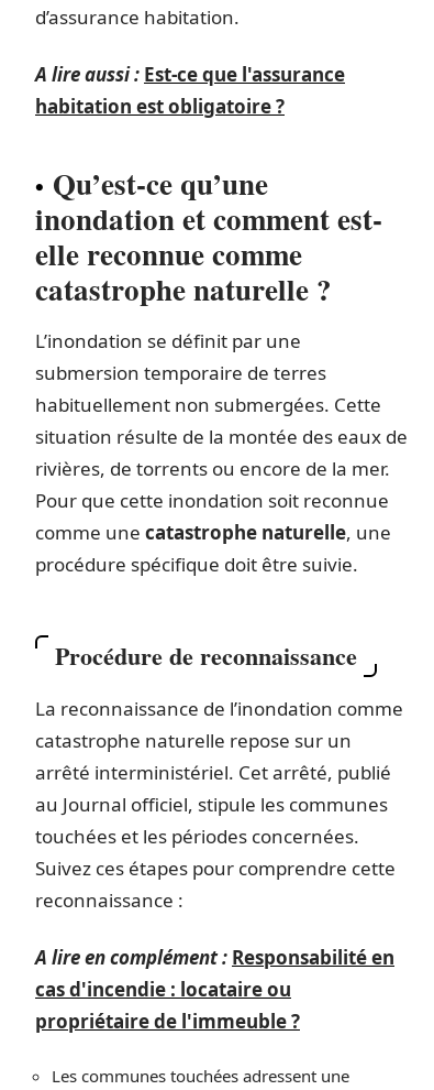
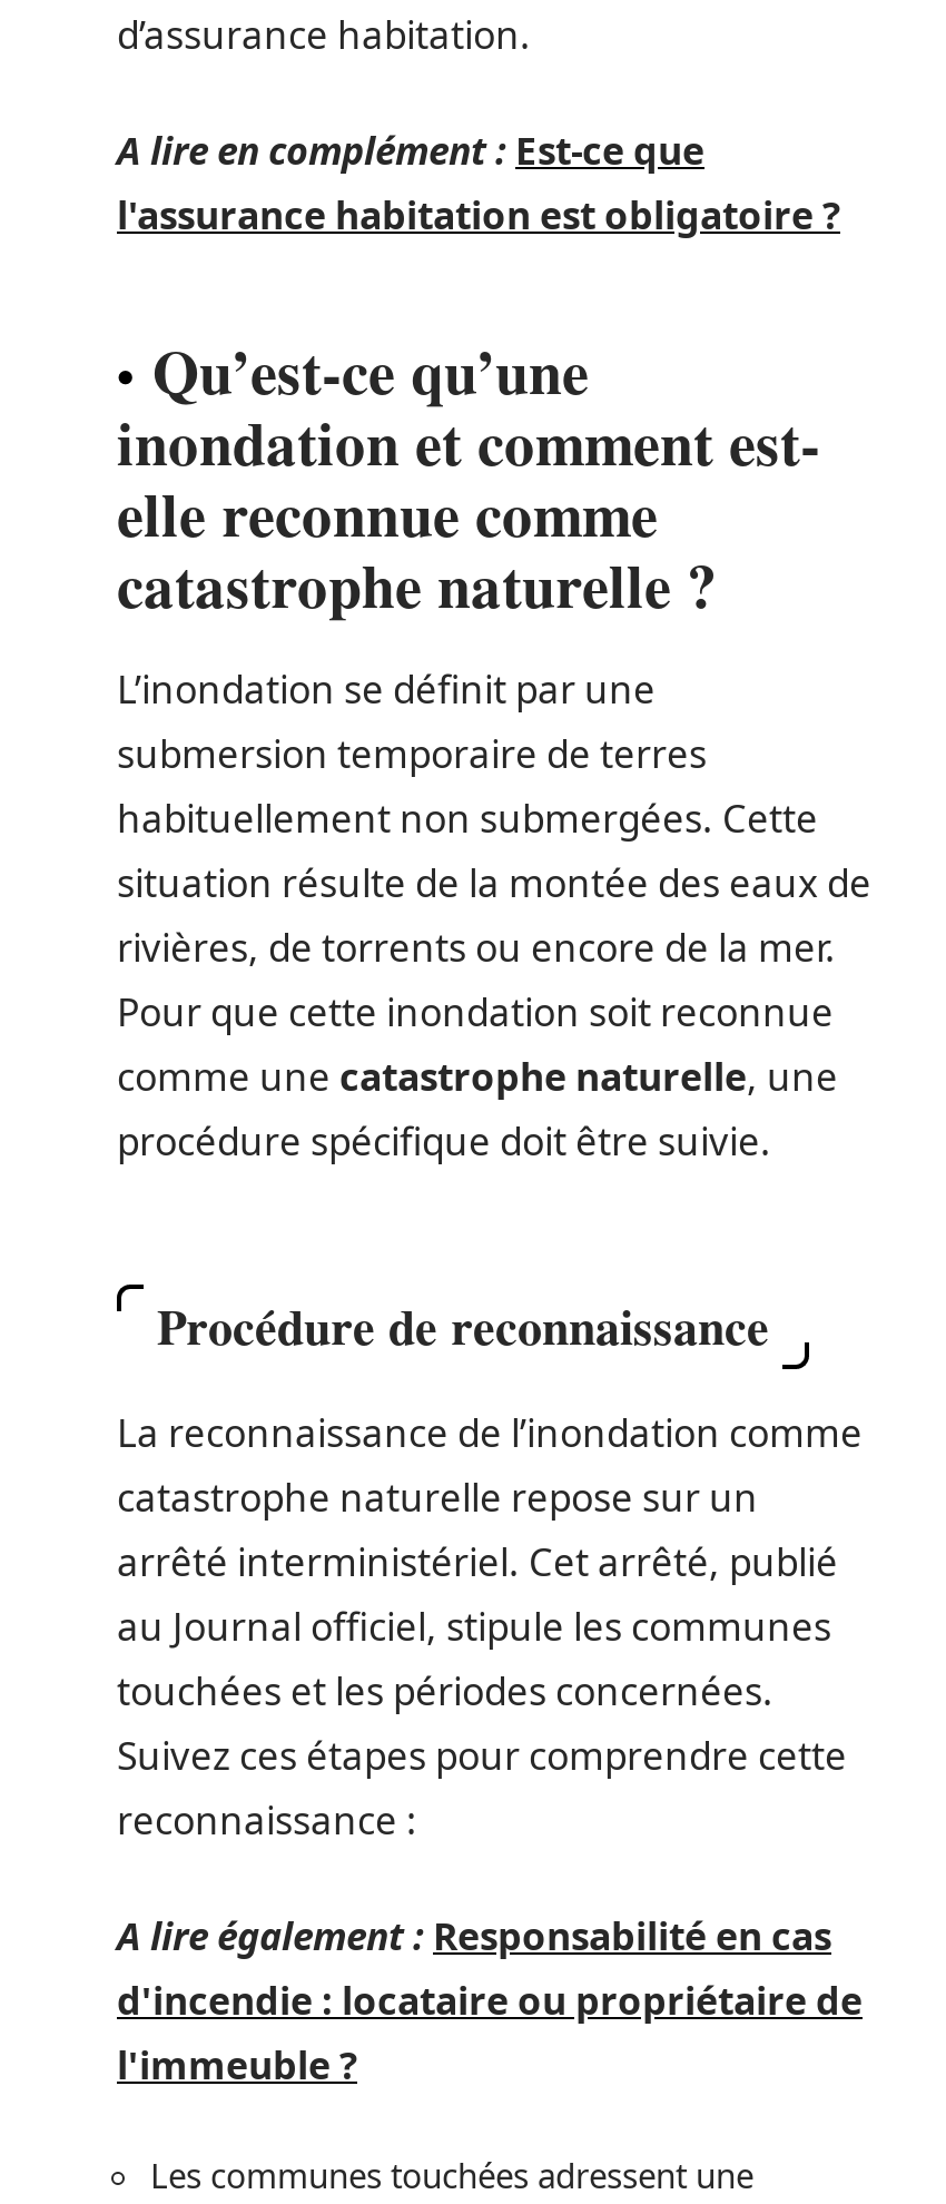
[35,61,345,118] A lire aussi : Est-ce que l'assurance | habitation est obligatoire ? -> [117,124,840,239] A lire en complément : Est-ce que | l'assurance habitation est obligatoire ?
[35,944,394,1033] A lire en complément : Responsabilité en | cas d'incendie : locataire ou | propriétaire de l'immeuble ? -> [117,1909,863,2089] A lire également : Responsabilité en cas | d'incendie : locataire ou propriétaire de | l'immeuble ?

